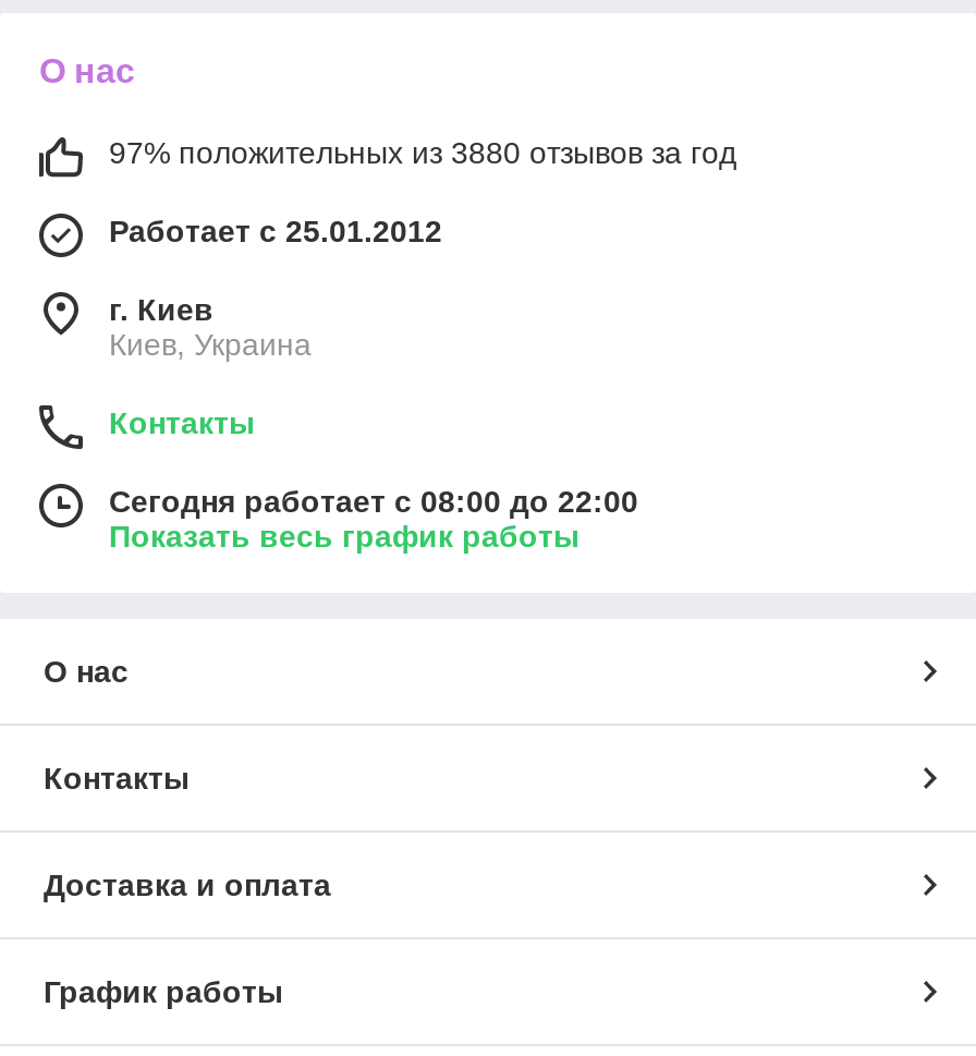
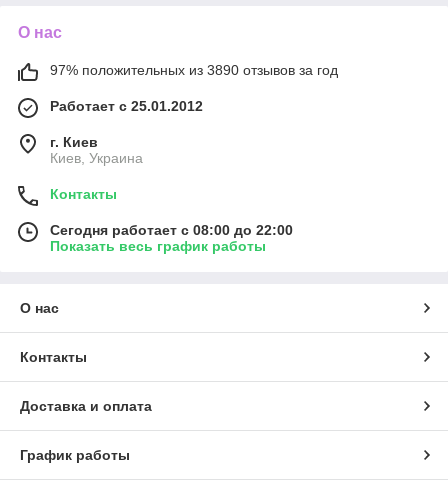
[109,135,736,170] 97% положительных из 3880 отзывов за год -> [50,62,338,78] 97% положительных из 3890 отзывов за год

